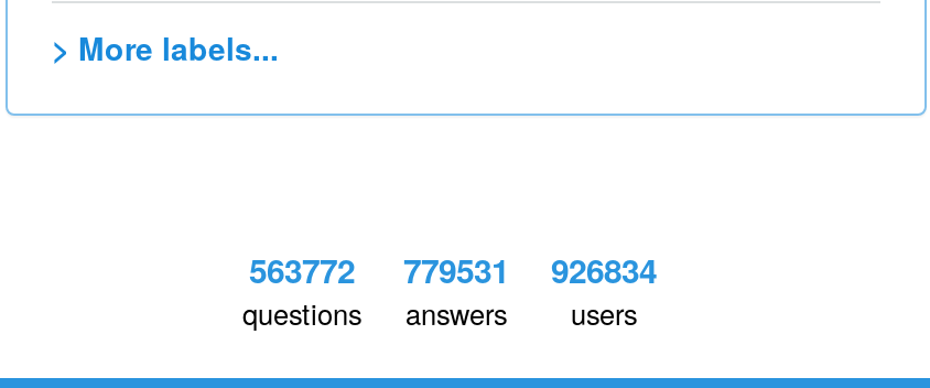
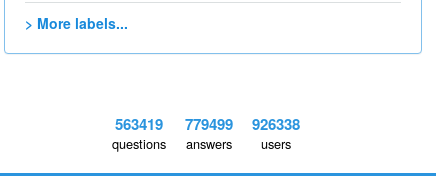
[249,246,355,294] 563772 -> [114,113,162,135] 563419
[403,246,509,294] 779531 -> [184,113,232,135] 779499
[551,246,657,294] 926834 -> [251,113,299,135] 926338

